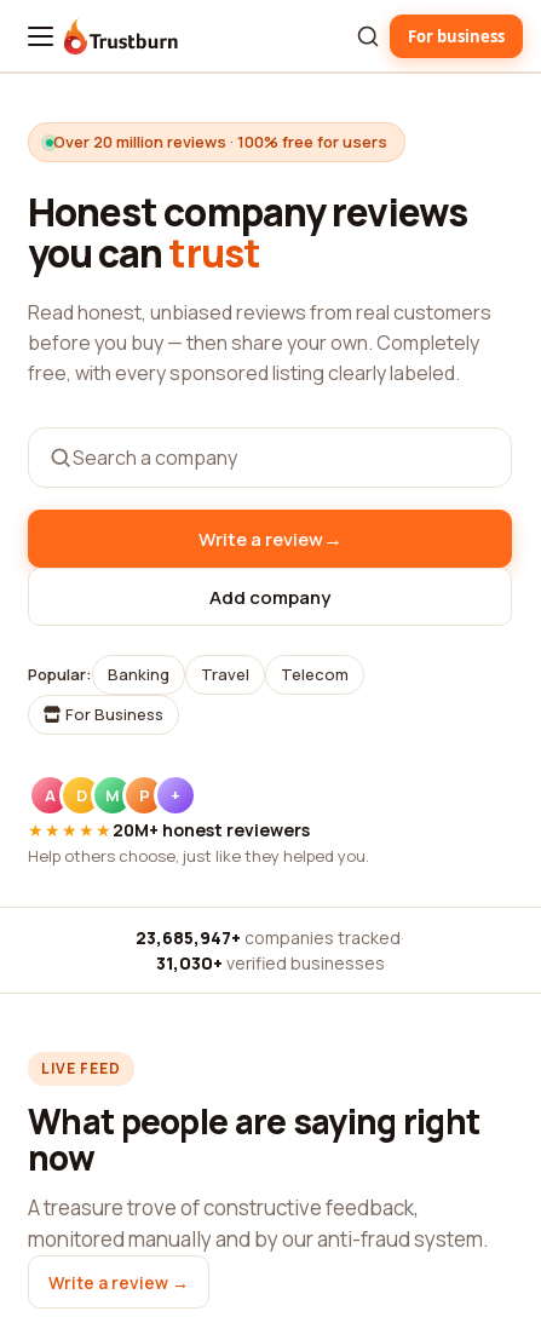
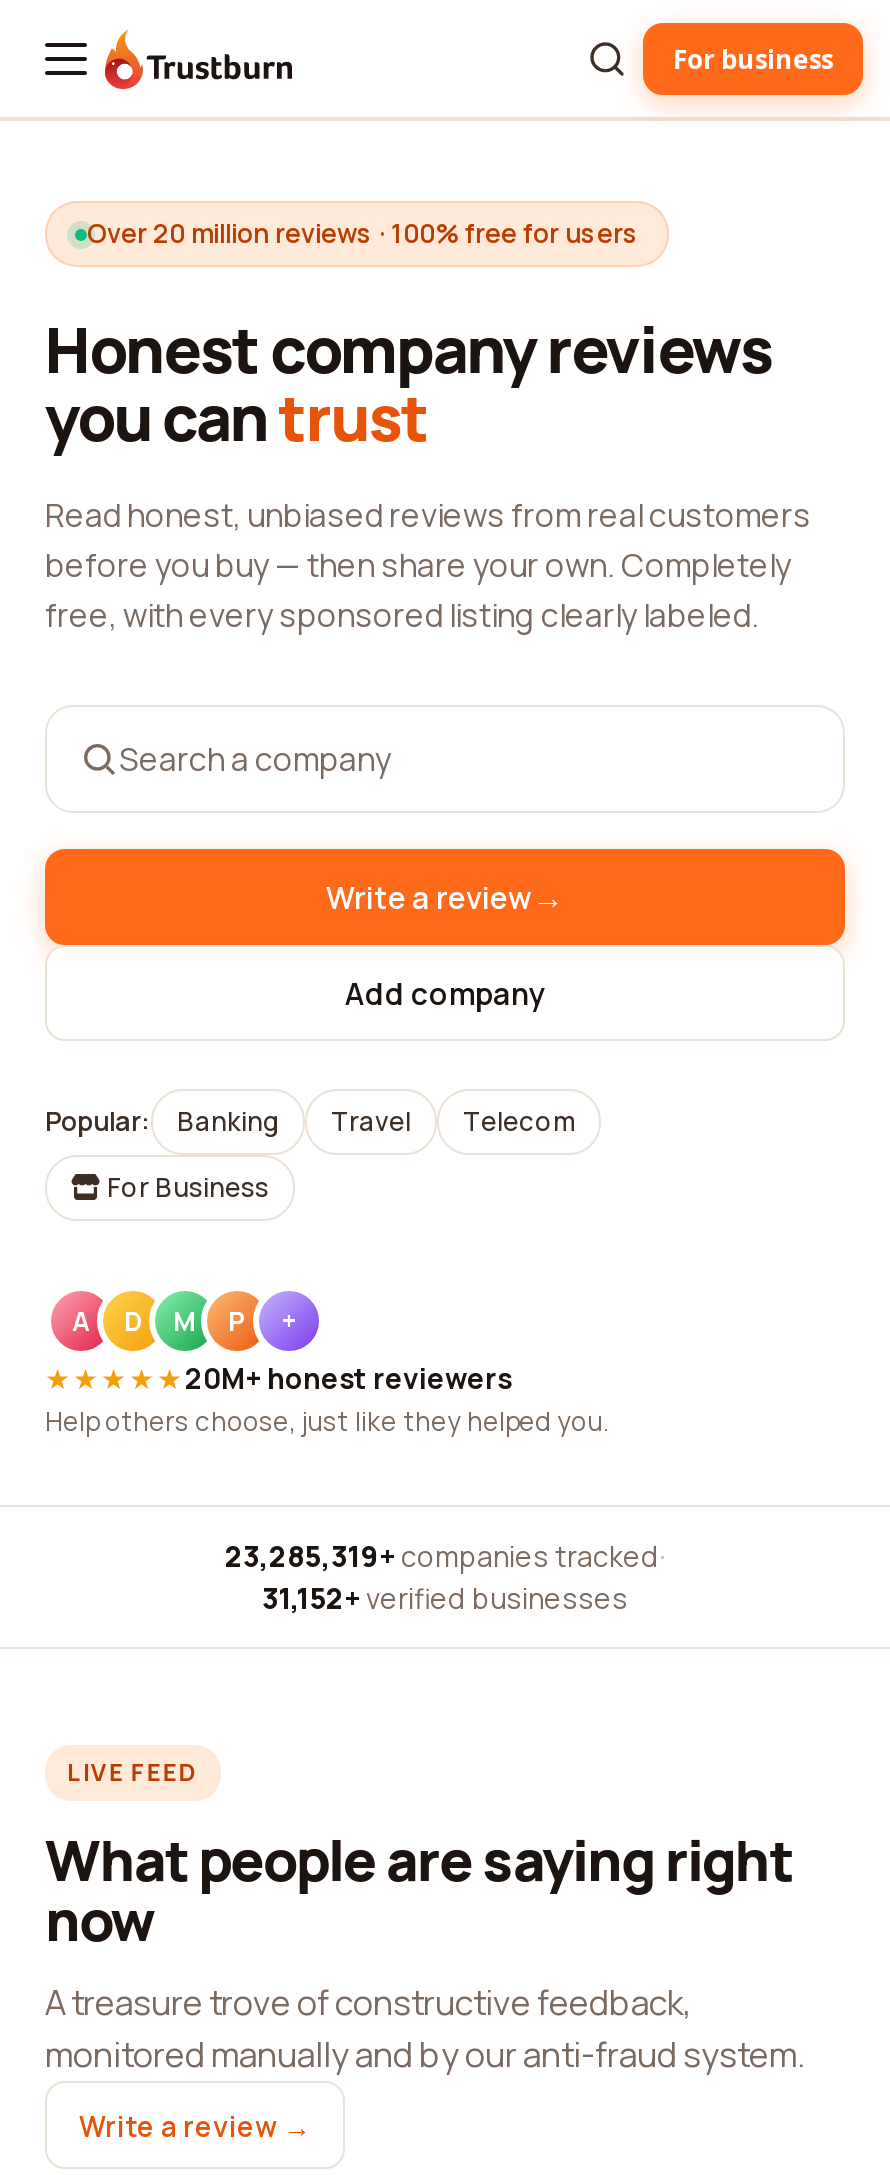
[136,926,404,949] 23,685,947+ companies tracked · -> [225,1537,665,1575] 23,285,319+ companies tracked ·
[156,951,384,974] 31,030+ verified businesses -> [262,1579,628,1617] 31,152+ verified businesses

